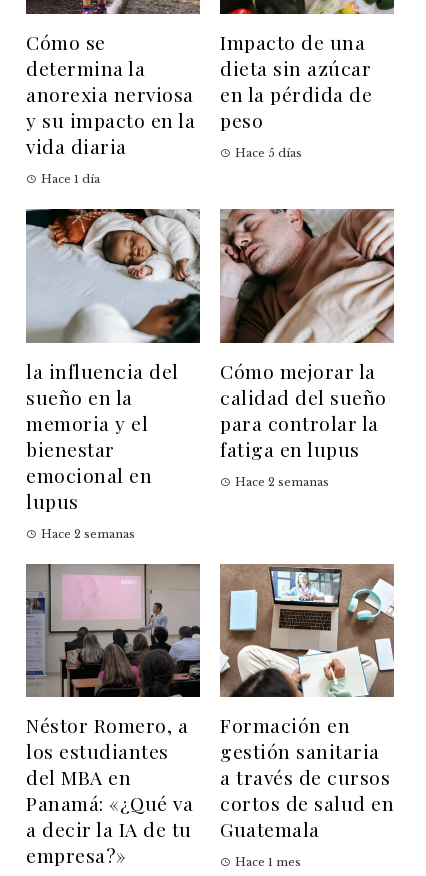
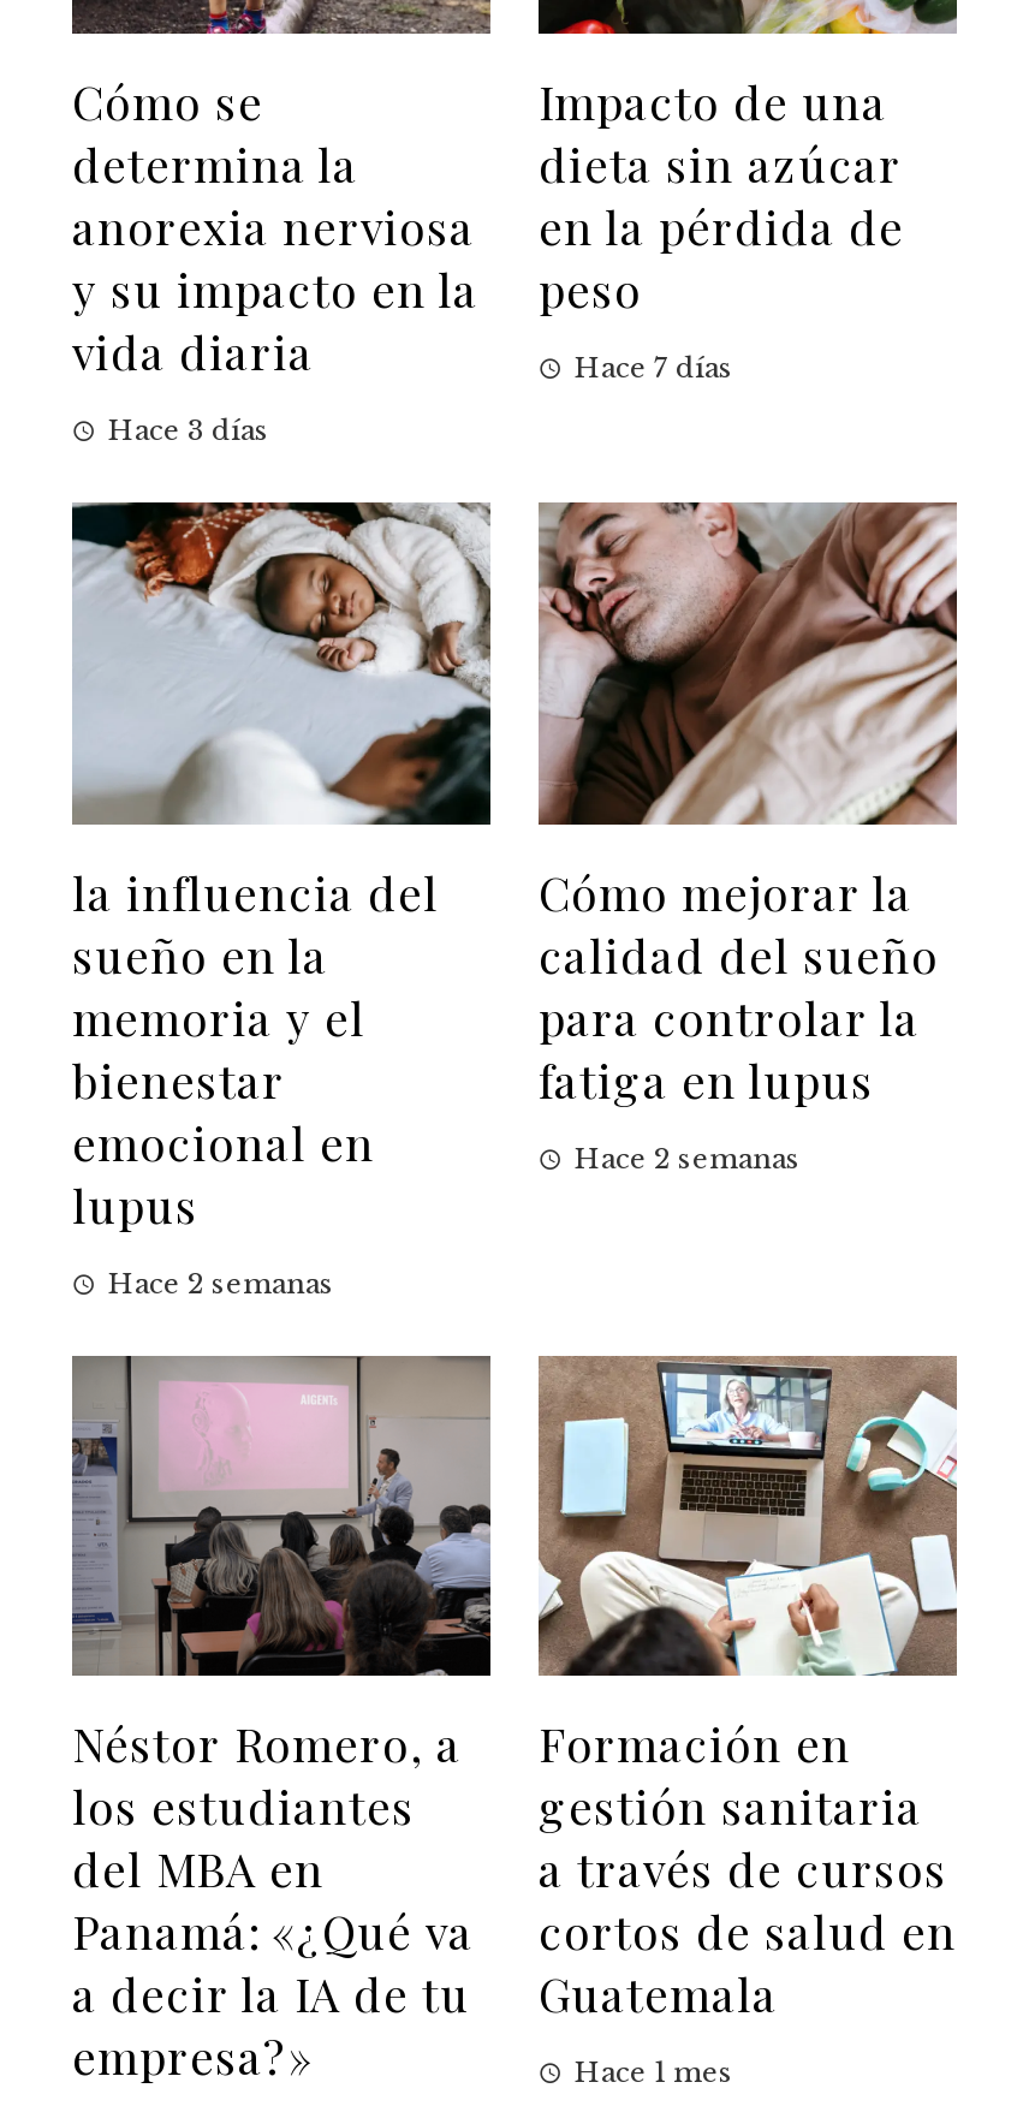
[235,146,302,160] Hace 5 días -> [575,351,733,384] Hace 7 días
[41,172,100,186] Hace 1 día -> [108,413,269,447] Hace 3 días

